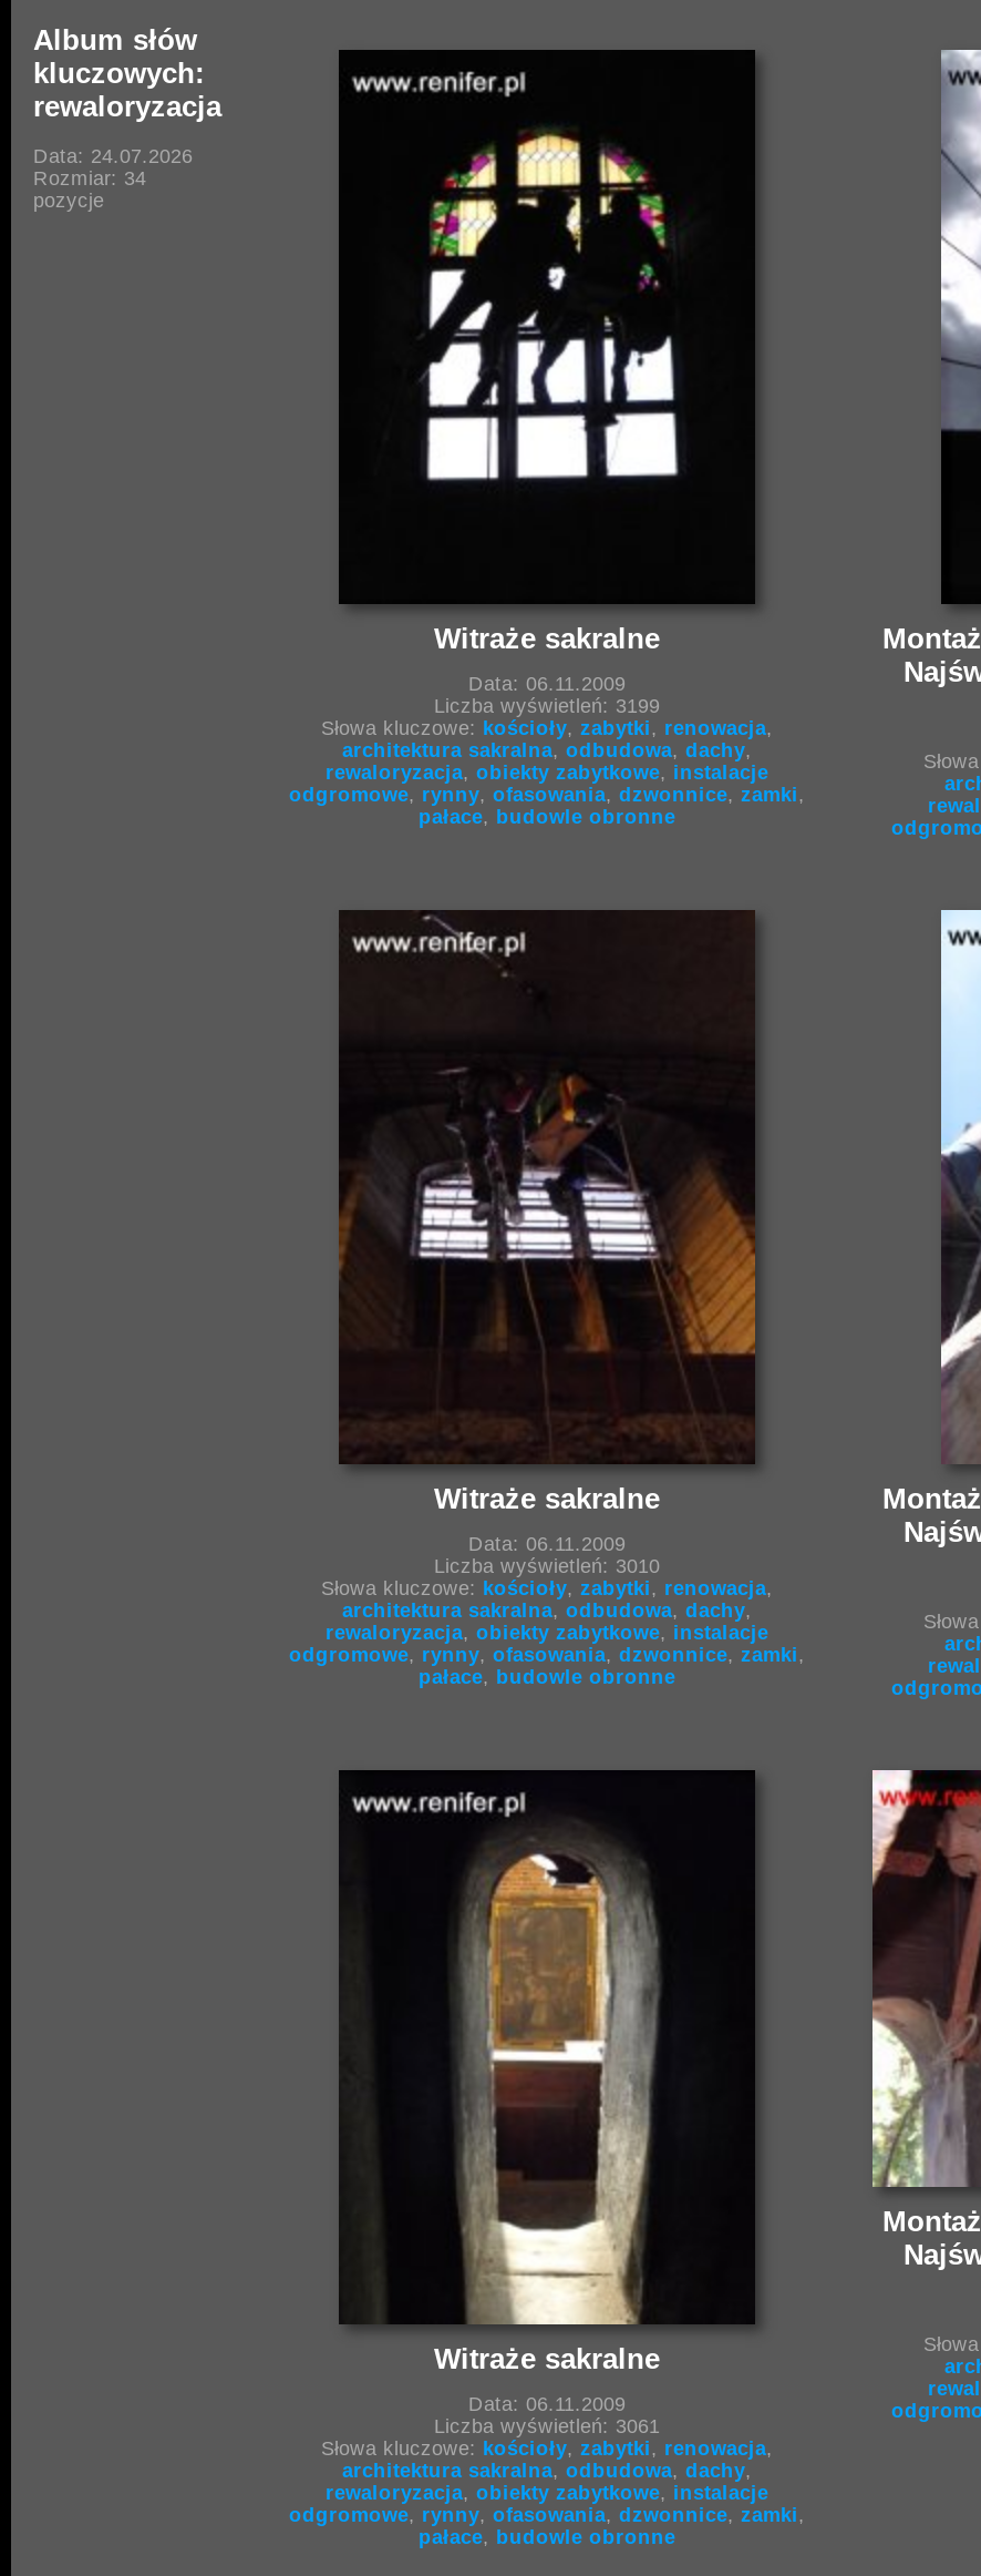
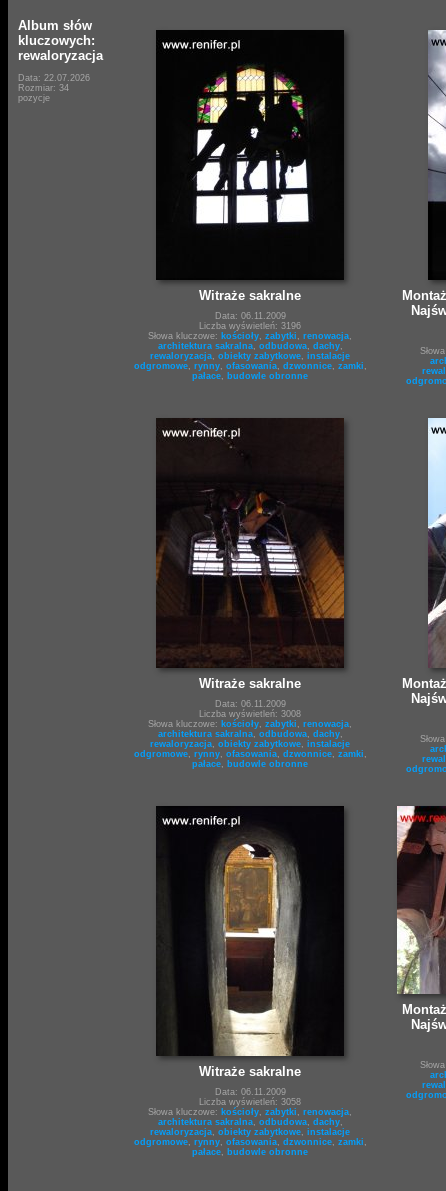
[33,145,193,167] Data: 24.07.2026 -> [18,73,90,83] Data: 22.07.2026
[434,694,660,716] Liczba wyświetleń: 3199 -> [199,321,301,331] Liczba wyświetleń: 3196
[434,1554,660,1576] Liczba wyświetleń: 3010 -> [199,709,301,719] Liczba wyświetleń: 3008
[434,2414,660,2437] Liczba wyświetleń: 3061 -> [199,1097,301,1107] Liczba wyświetleń: 3058

